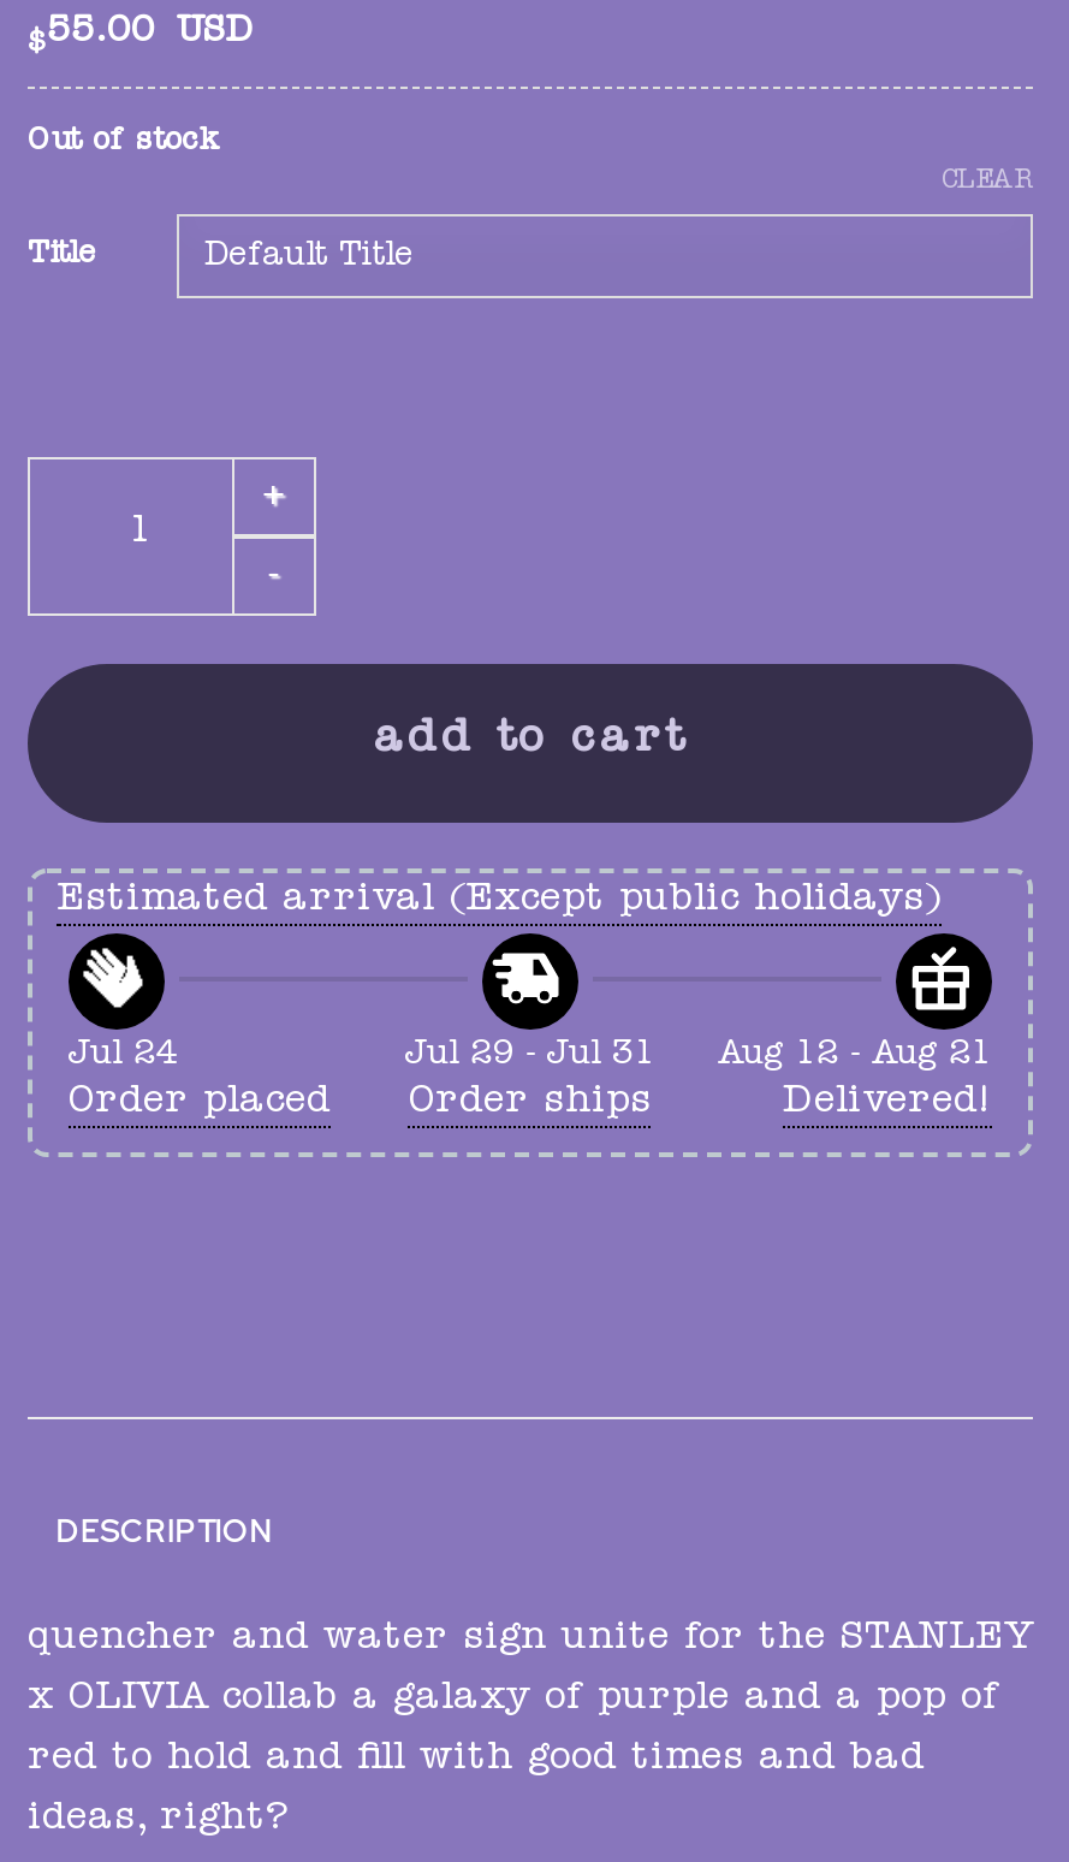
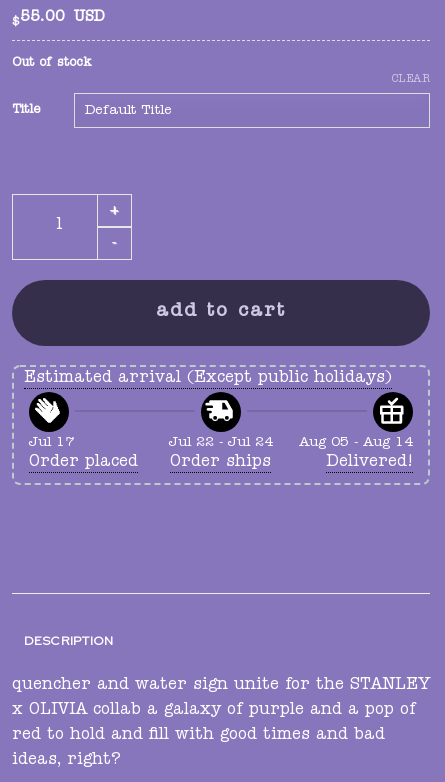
[69,1038,177,1072] Jul 24 -> [29,435,74,449] Jul 17
[405,1038,655,1072] Jul 29 - Jul 31 -> [169,435,273,449] Jul 22 - Jul 24
[718,1038,992,1072] Aug 12 - Aug 21 -> [299,435,413,449] Aug 05 - Aug 14

